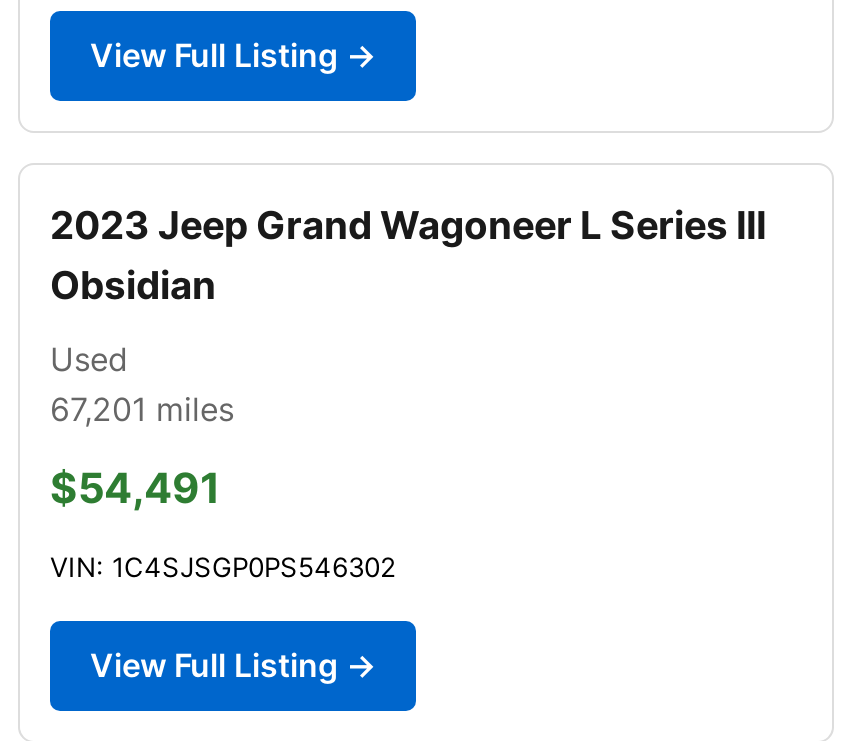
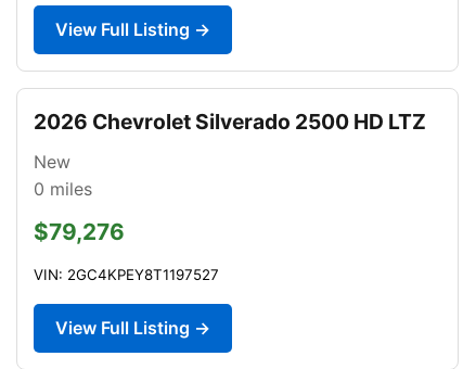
[50,201,766,309] 2023 Jeep Grand Wagoneer L Series III | Obsidian -> [34,108,426,134] 2026 Chevrolet Silverado 2500 HD LTZ
[50,339,234,429] Used | 67,201 miles -> [34,151,92,200] New | 0 miles
[50,463,220,513] $54,491 -> [34,218,125,245] $79,276
[50,551,396,583] VIN: 1C4SJSGP0PS546302 -> [34,266,219,283] VIN: 2GC4KPEY8T1197527

